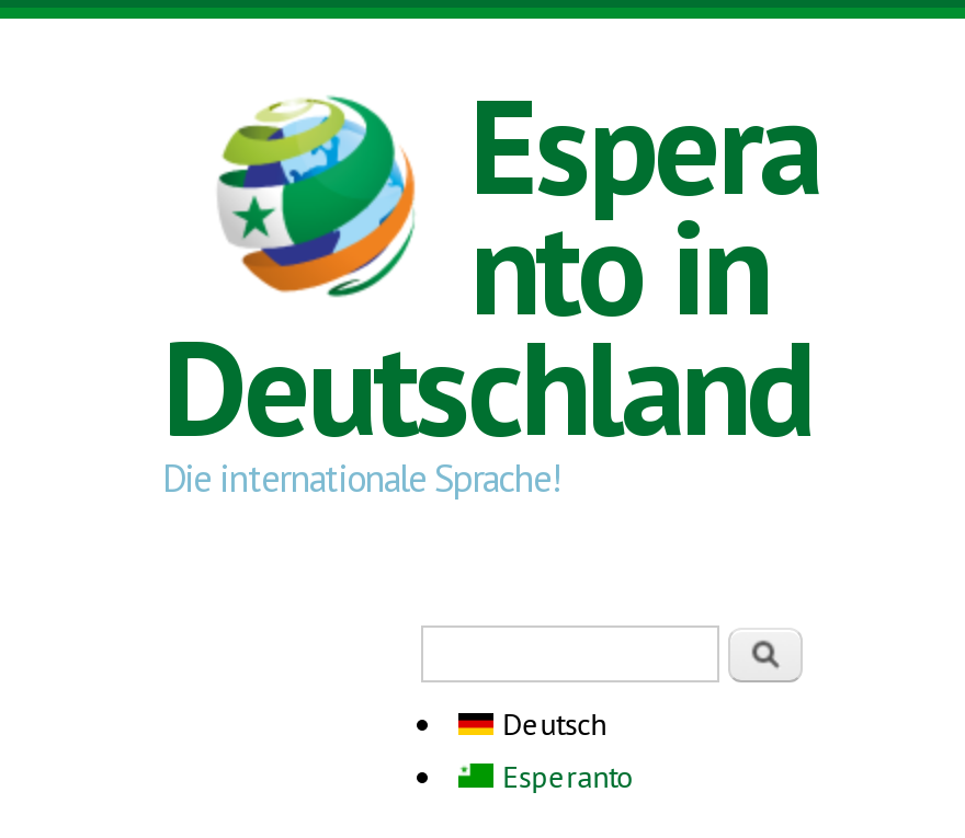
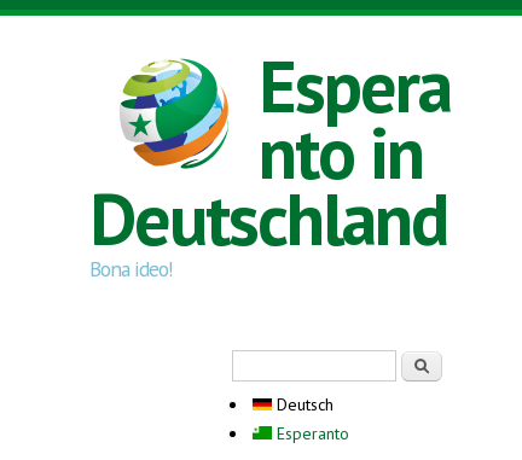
[162,452,559,503] Die internationale Sprache! -> [89,255,173,283] Bona ideo!

